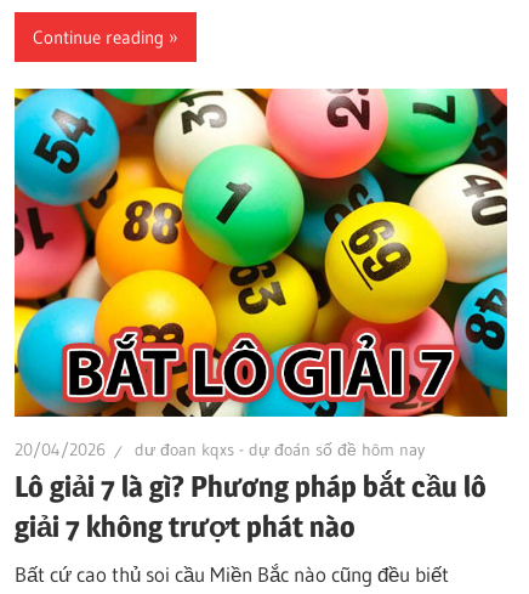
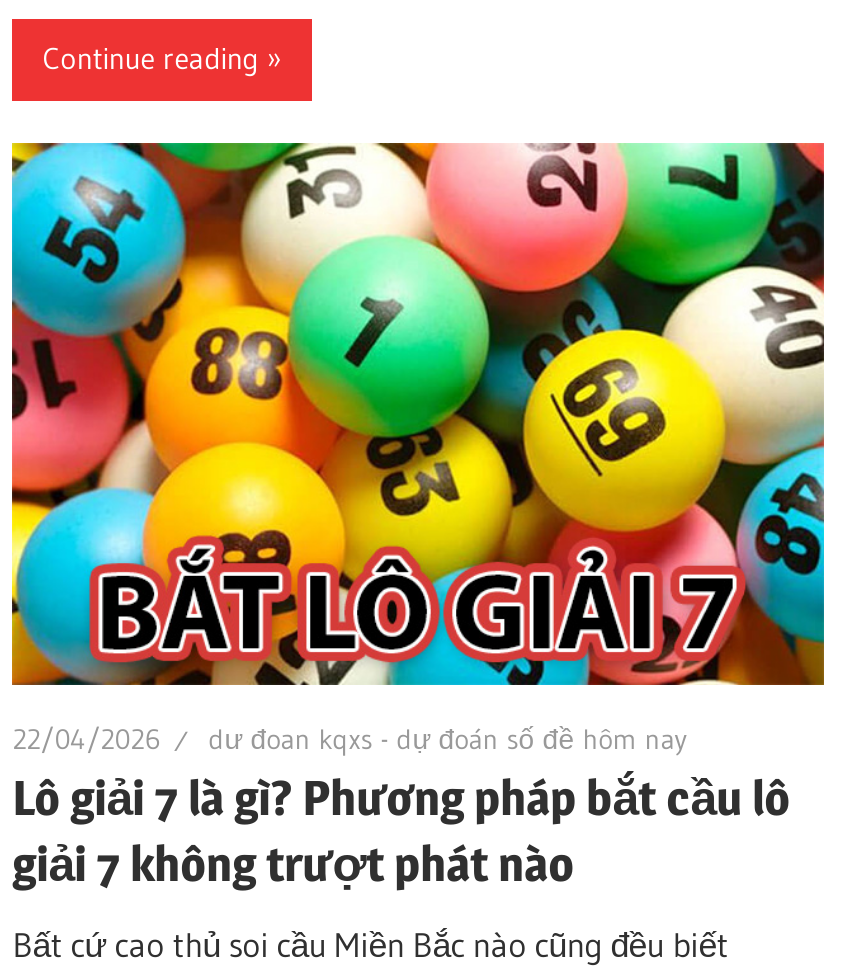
[15,439,425,461] 20/04/2026 dư đoan kqxs - dự đoán số đề hôm nay -> [12,720,686,756] 22/04/2026 dư đoan kqxs - dự đoán số đề hôm nay

